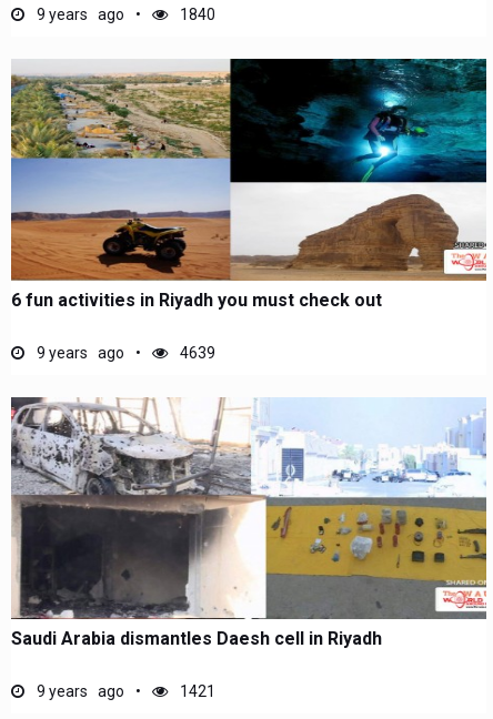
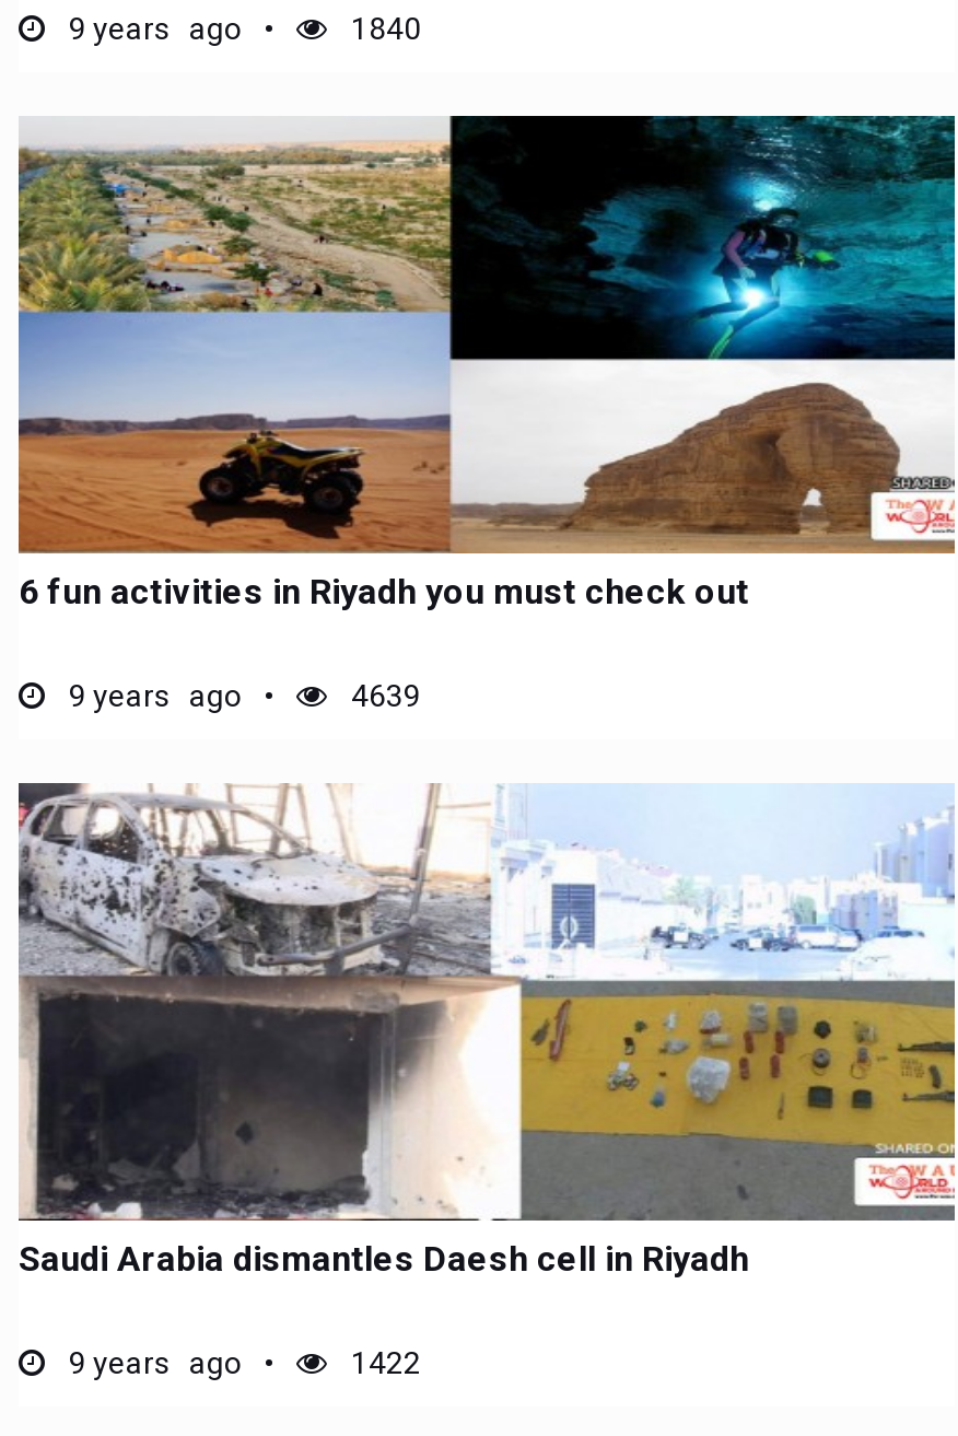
[177,682,215,700] 1421 -> [344,1345,421,1380] 1422

